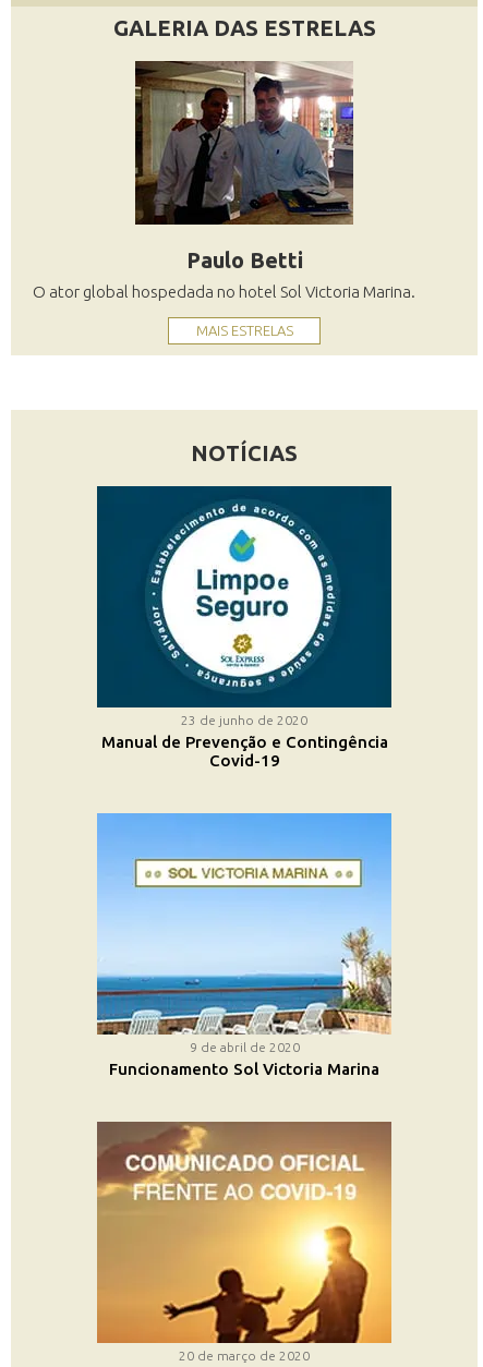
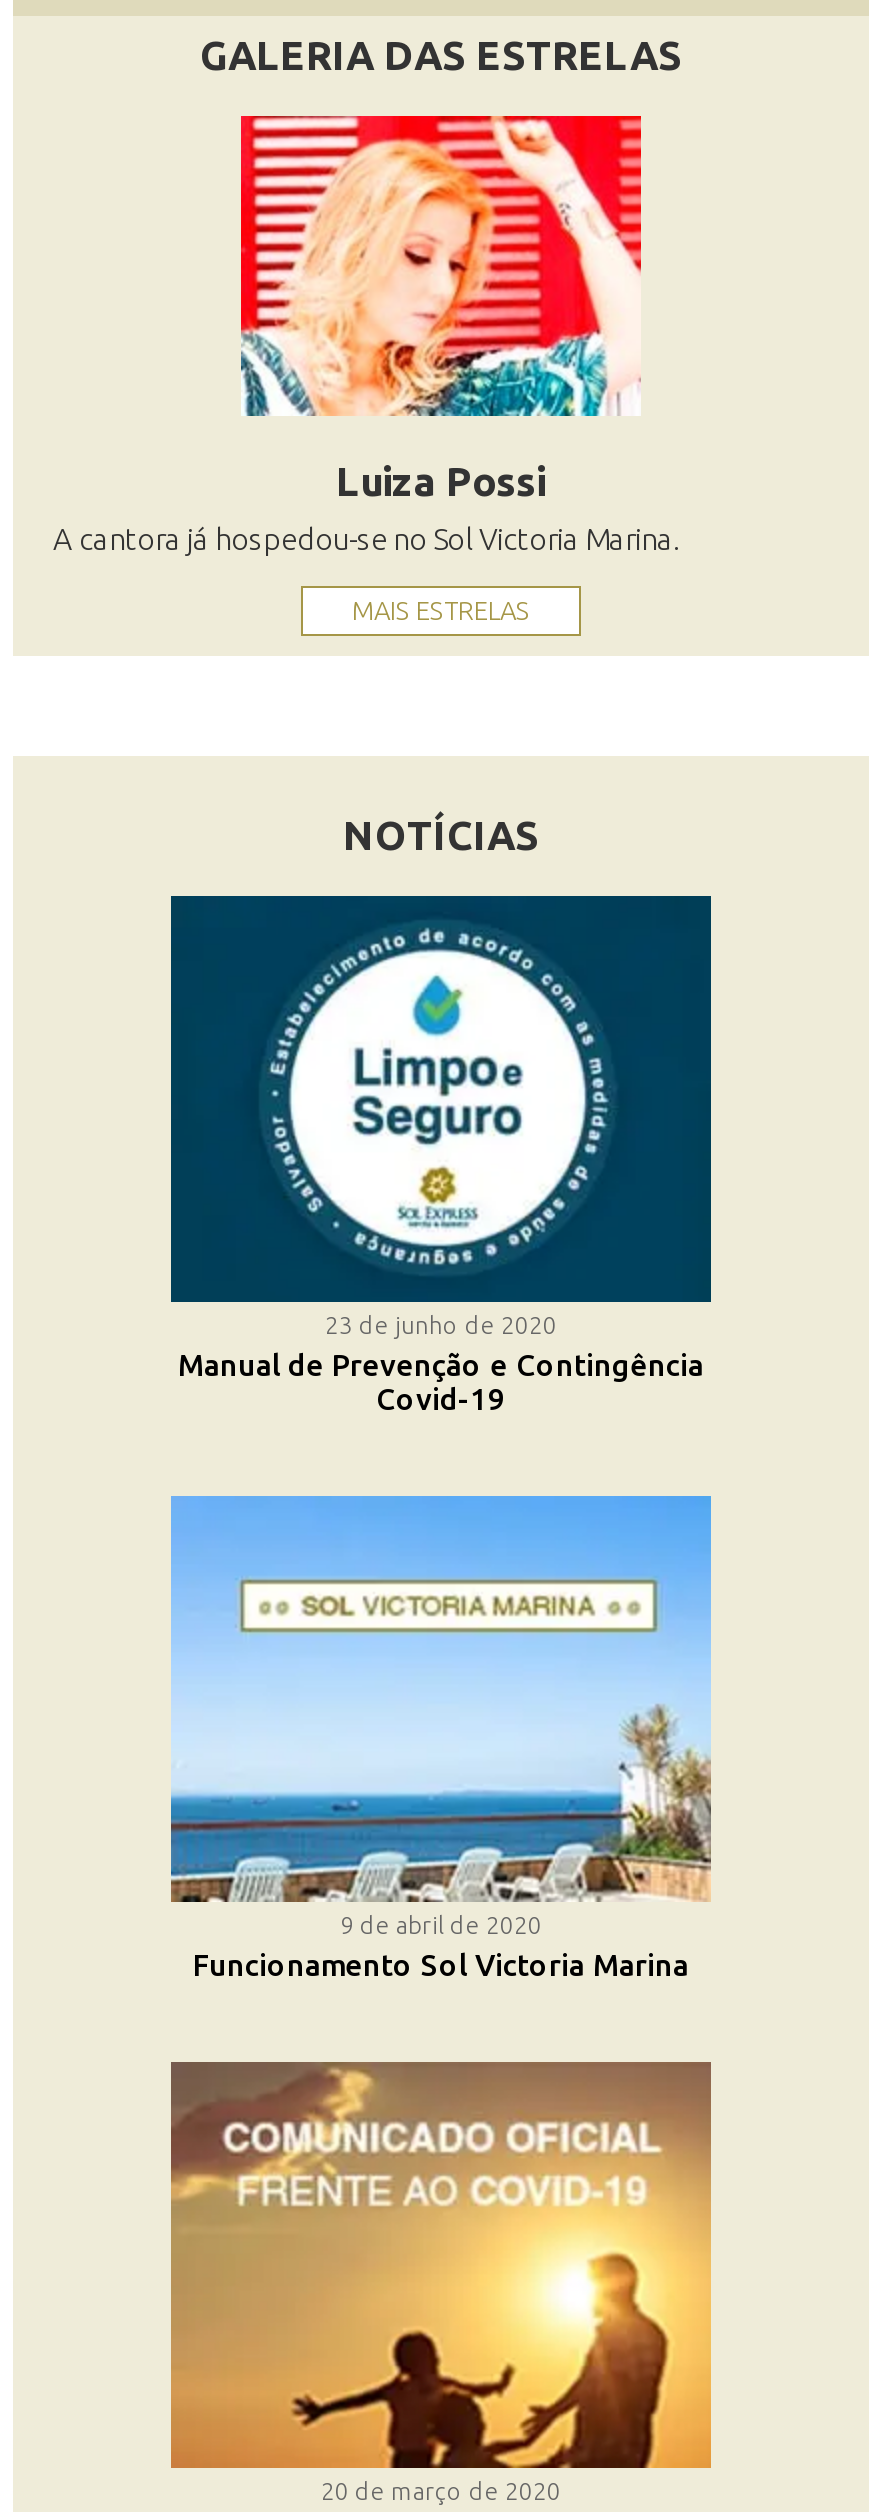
[134,60,354,273] [image] | Paulo Betti -> [239,114,643,504] [image] | Luiza Possi
[33,282,415,301] O ator global hospedada no hotel Sol Victoria Marina. -> [53,522,681,556] A cantora já hospedou-se no Sol Victoria Marina.

